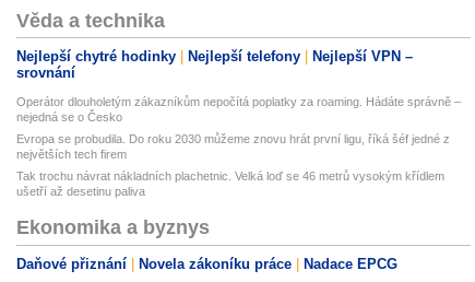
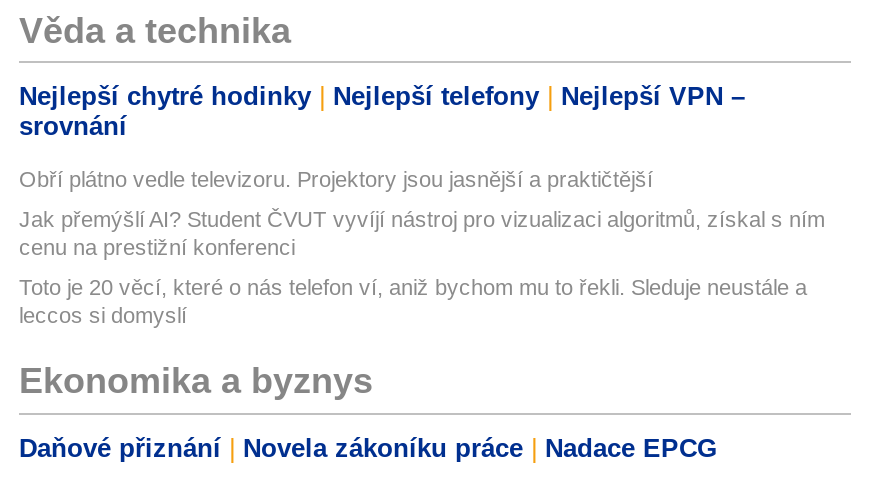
[16,96,461,124] Operátor dlouholetým zákazníkům nepočítá poplatky za roaming. Hádáte správně – | nejedná se o Česko -> [19,168,653,192] Obří plátno vedle televizoru. Projektory jsou jasnější a praktičtější
[16,133,450,161] Evropa se probudila. Do roku 2030 můžeme znovu hrát první ligu, říká šéf jedné z | největších tech firem -> [19,208,825,260] Jak přemýšlí AI? Student ČVUT vyvíjí nástroj pro vizualizaci algoritmů, získal s ním | cenu na prestižní konferenci
[16,170,444,198] Tak trochu návrat nákladních plachetnic. Velká loď se 46 metrů vysokým křídlem | ušetří až desetinu paliva -> [19,276,807,328] Toto je 20 věcí, které o nás telefon ví, aniž bychom mu to řekli. Sleduje neustále a | leccos si domyslí

